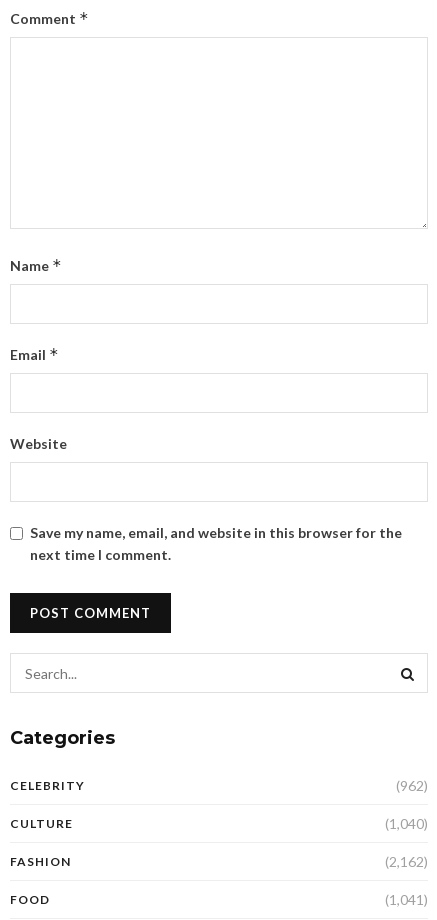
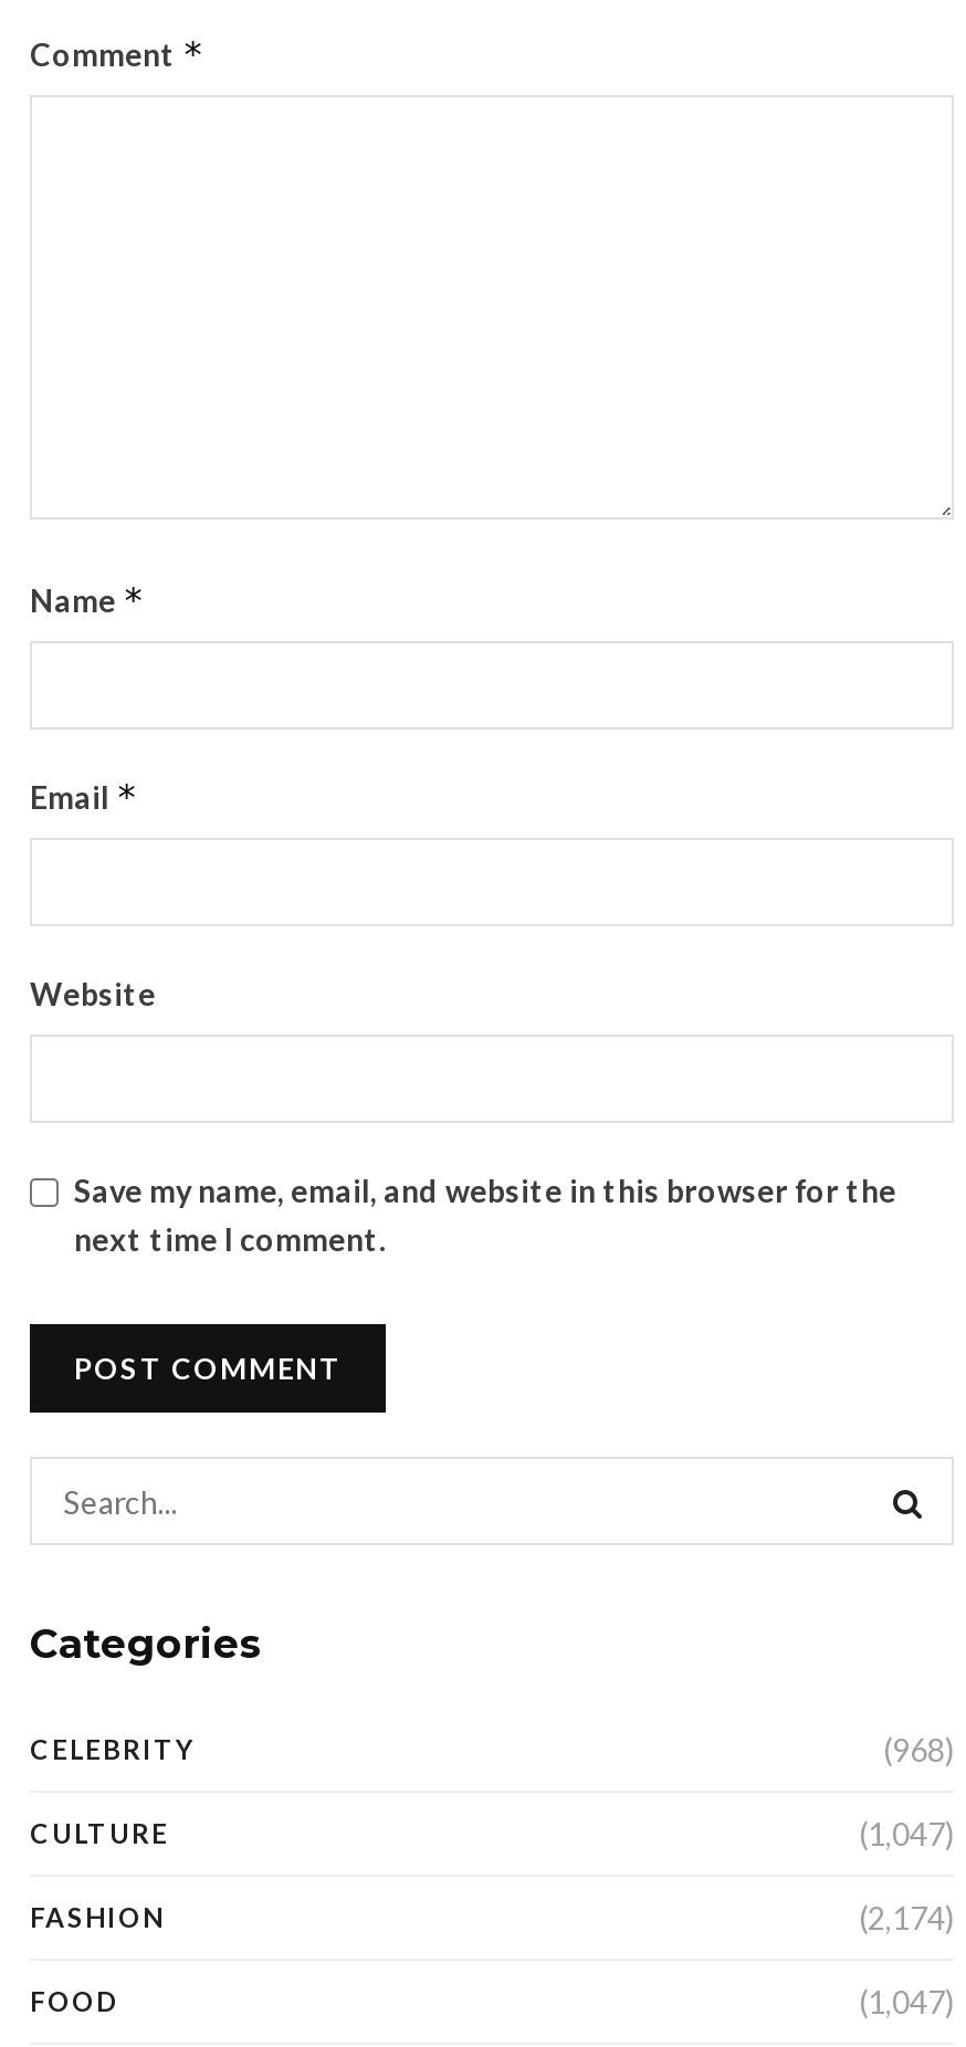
[396,777,428,794] (962) -> [883,1732,954,1769] (968)
[385,815,428,832] (1,040) -> [859,1816,954,1853] (1,047)
[385,853,428,870] (2,162) -> [859,1900,954,1937] (2,174)
[385,891,428,908] (1,041) -> [859,1984,954,2021] (1,047)

